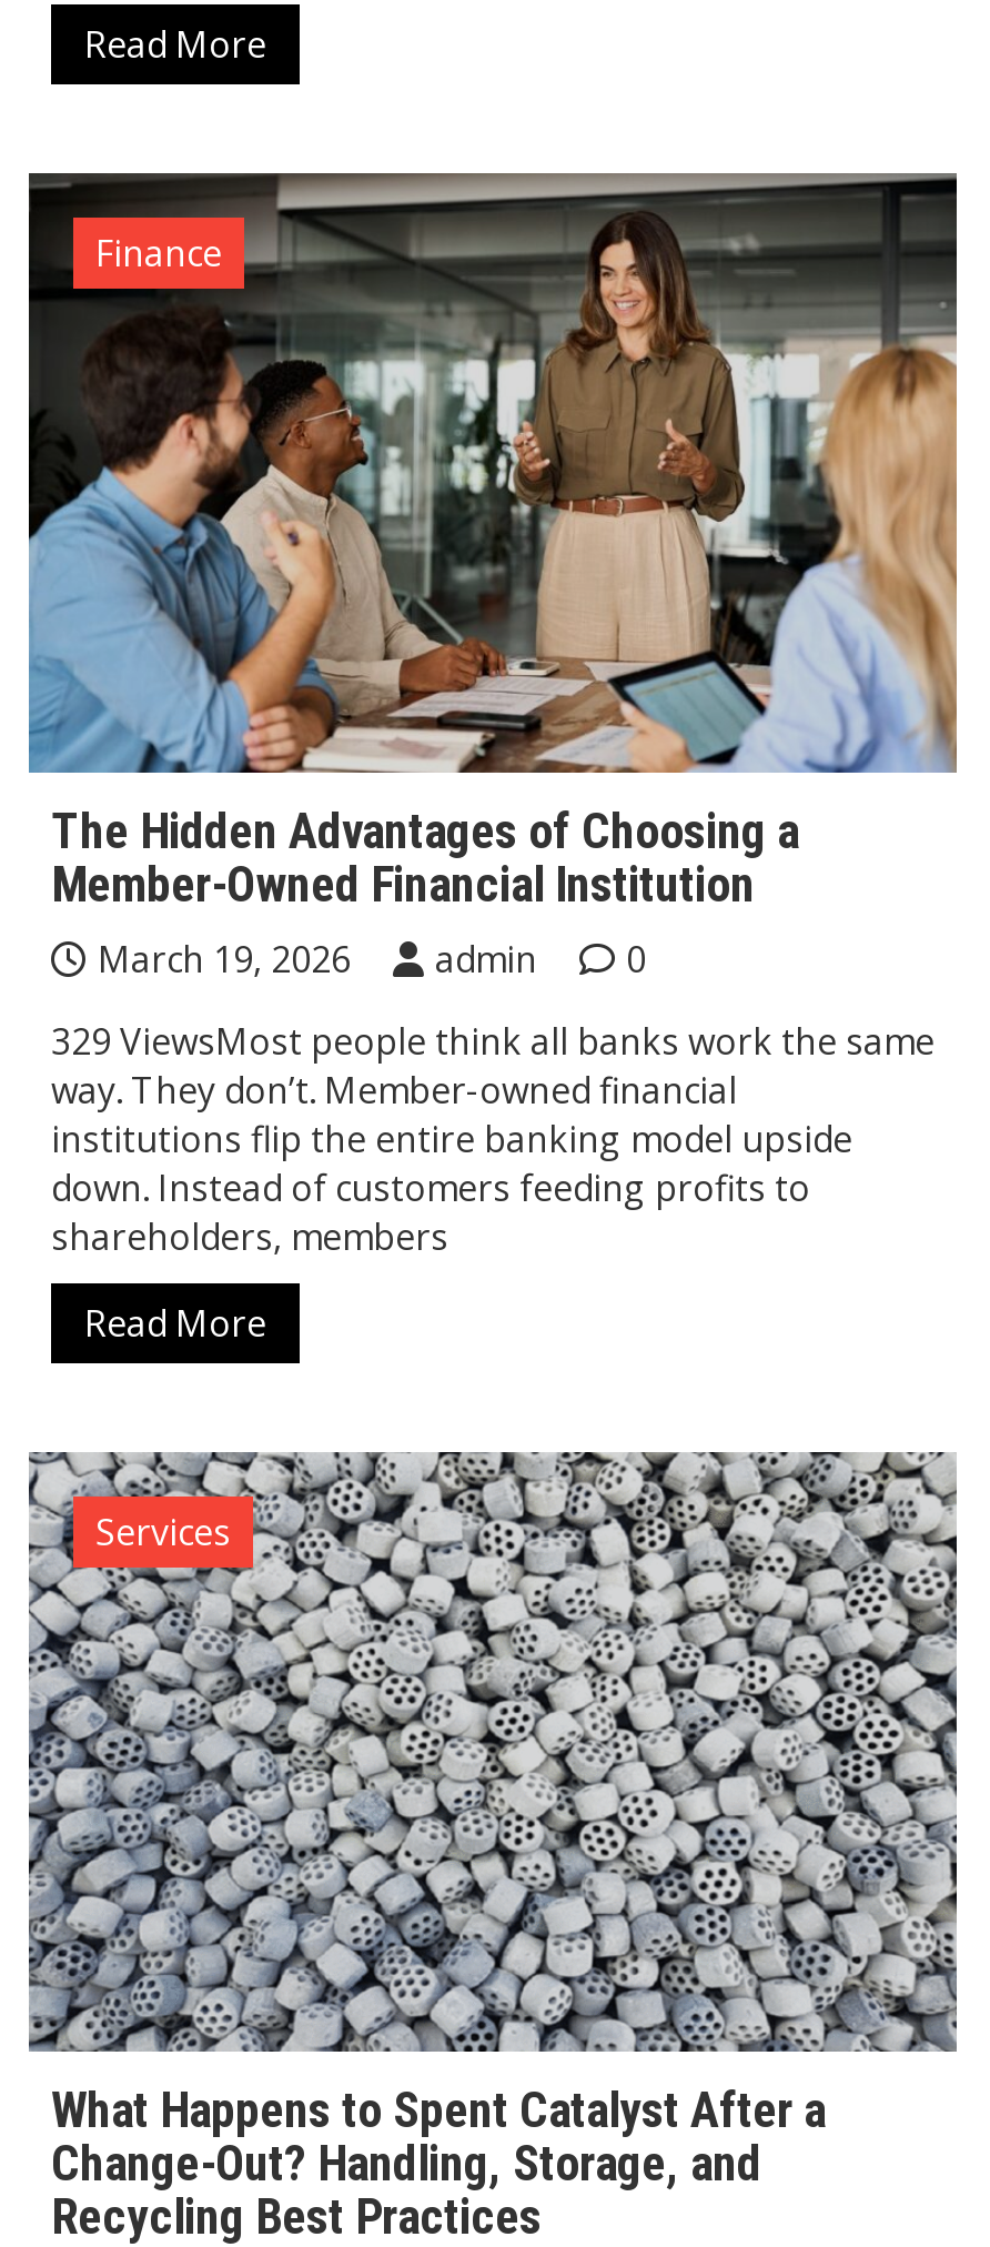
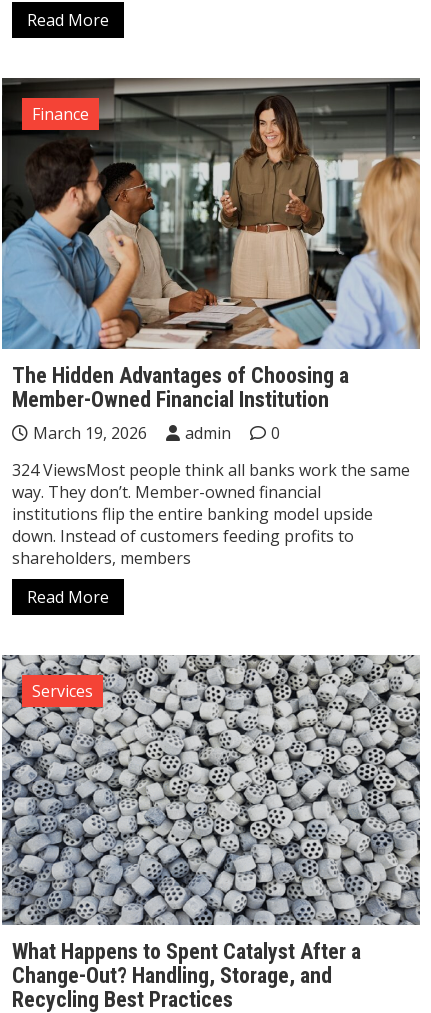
[51,1016,935,1065] 329 ViewsMost people think all banks work the same -> [12,459,410,481] 324 ViewsMost people think all banks work the same

